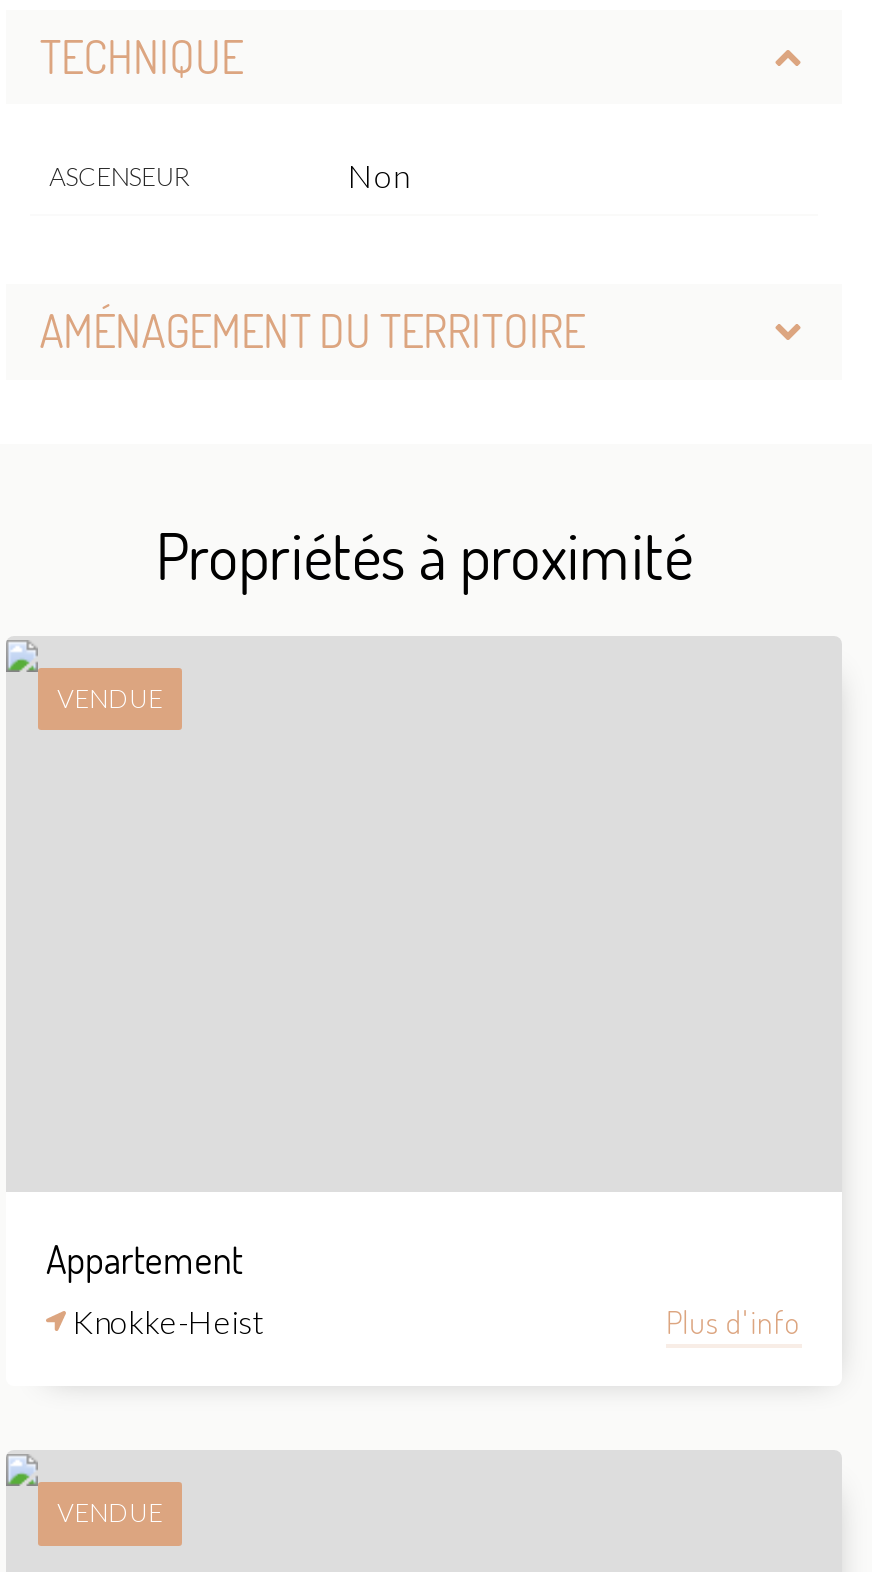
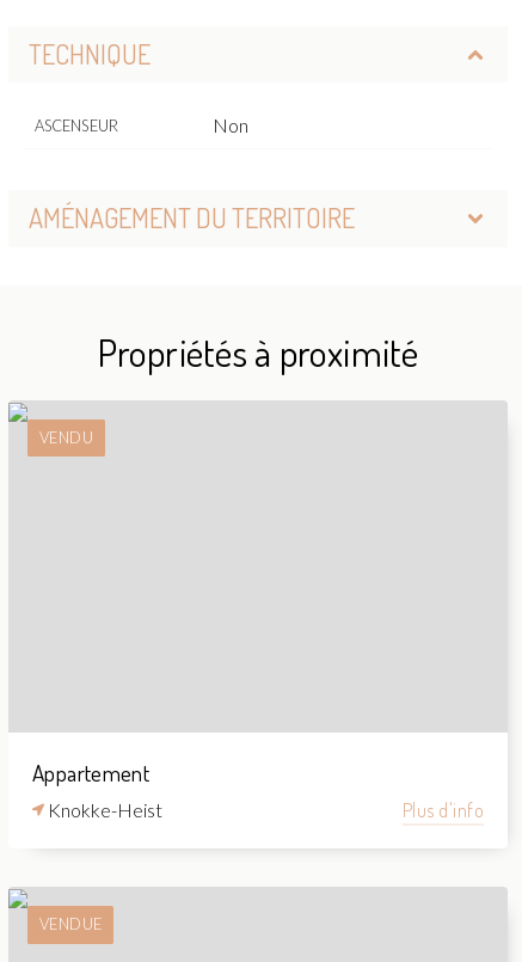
[57,682,163,714] VENDUE -> [39,428,93,447] VENDU

